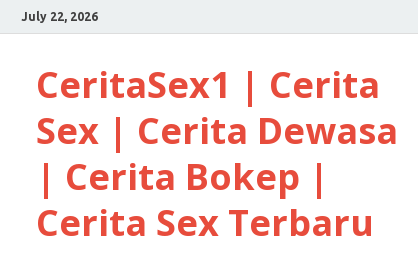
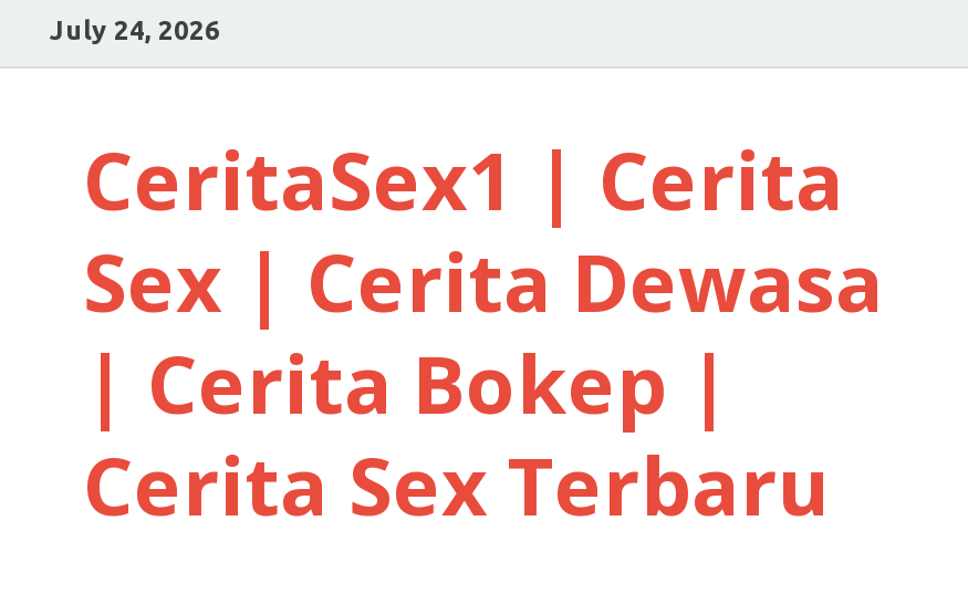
[21,9,98,22] July 22, 2026 -> [50,14,220,43] July 24, 2026

